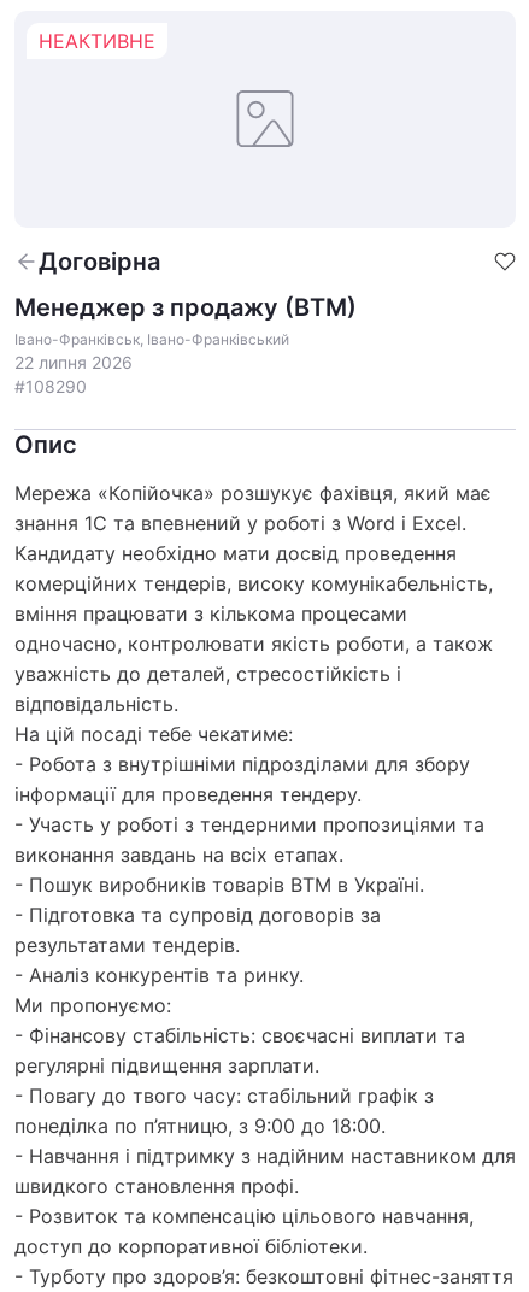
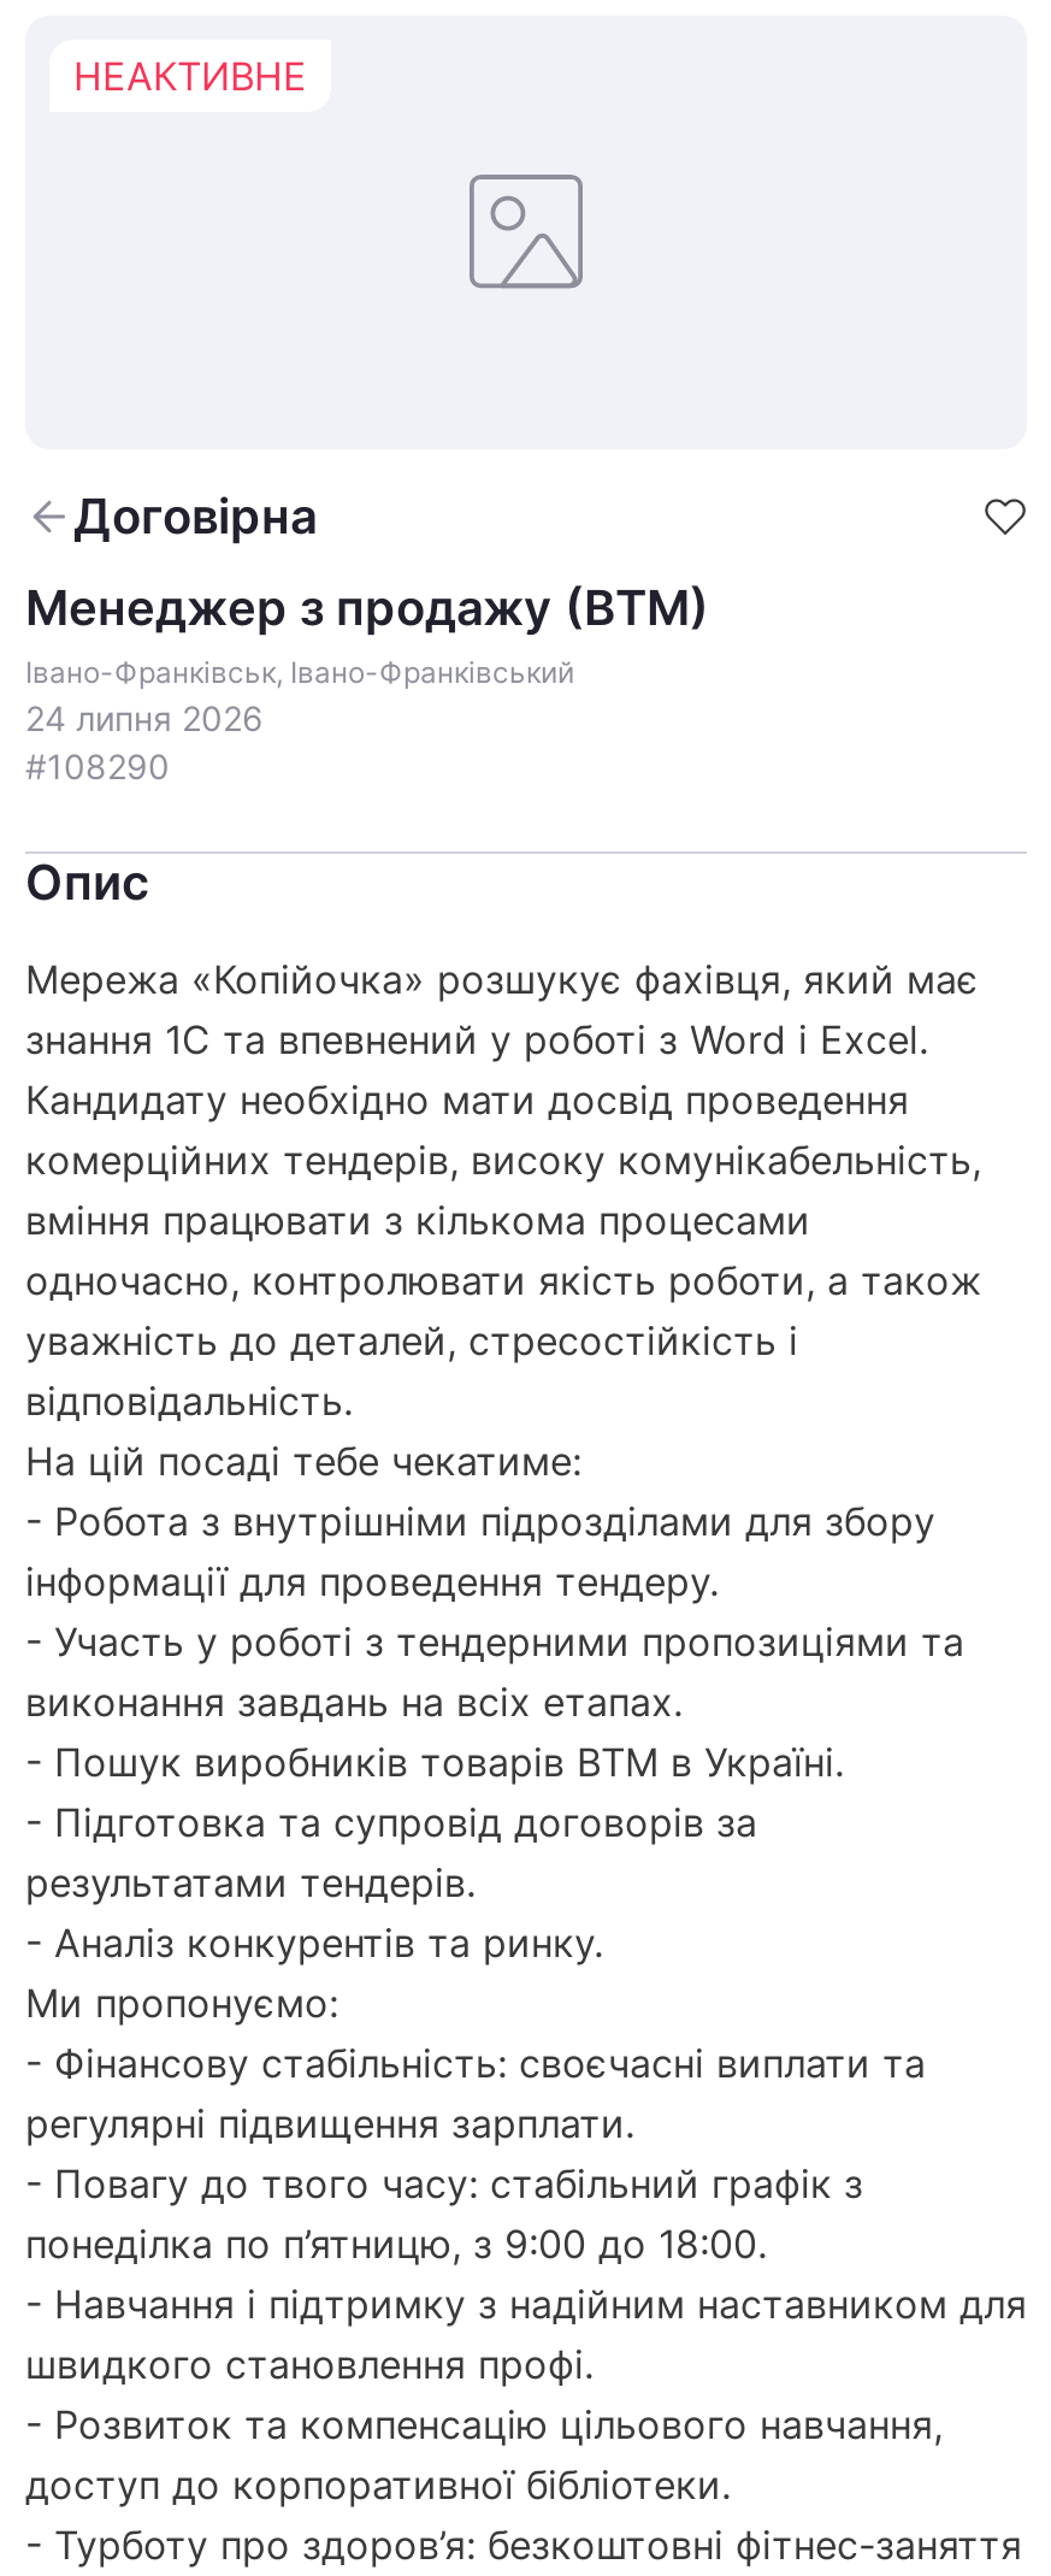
[14,352,133,372] 22 липня 2026 -> [25,697,264,738] 24 липня 2026

